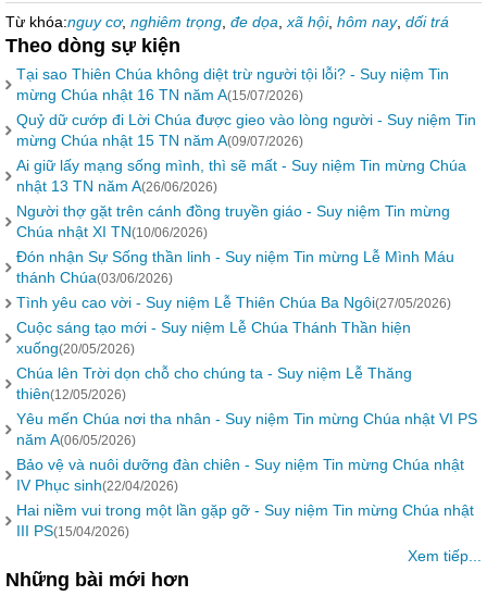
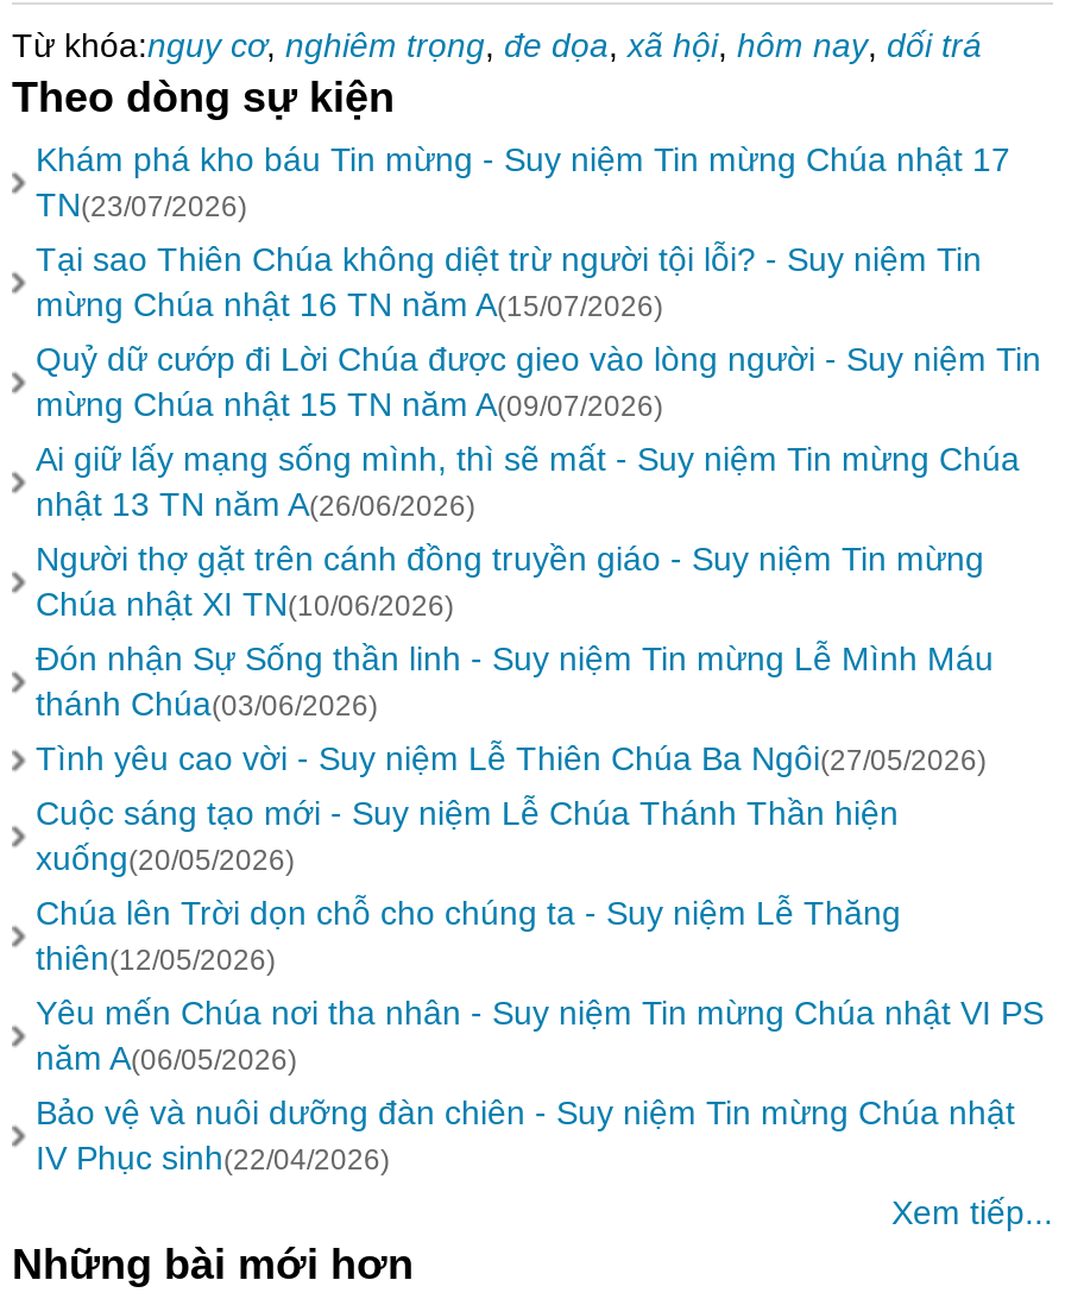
none -> [36,140,1010,223] Khám phá kho báu Tin mừng - Suy niệm Tin mừng Chúa nhật 17 | TN(23/07/2026)
moved [16,65,477,494] -> [36,240,1044,1177]: Tại sao Thiên Chúa không diệt trừ người tội lỗi? - Suy niệm Tin | mừng Chúa nhật 16 TN năm A(15/07/2026) | Quỷ dữ cướp đi Lời Chúa được gieo vào lòng người - Suy niệm Tin | ... | Bảo vệ và nuôi dưỡng đàn chiên - Suy niệm Tin mừng Chúa nhật | IV Phục sinh(22/04/2026)
[16,501,474,539] Hai niềm vui trong một lần gặp gỡ - Suy niệm Tin mừng Chúa nhật | III PS(15/04/2026) -> none

